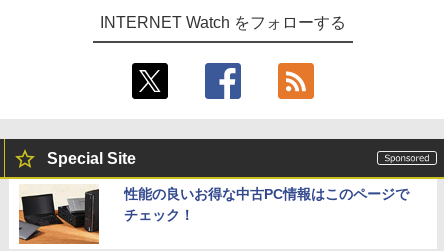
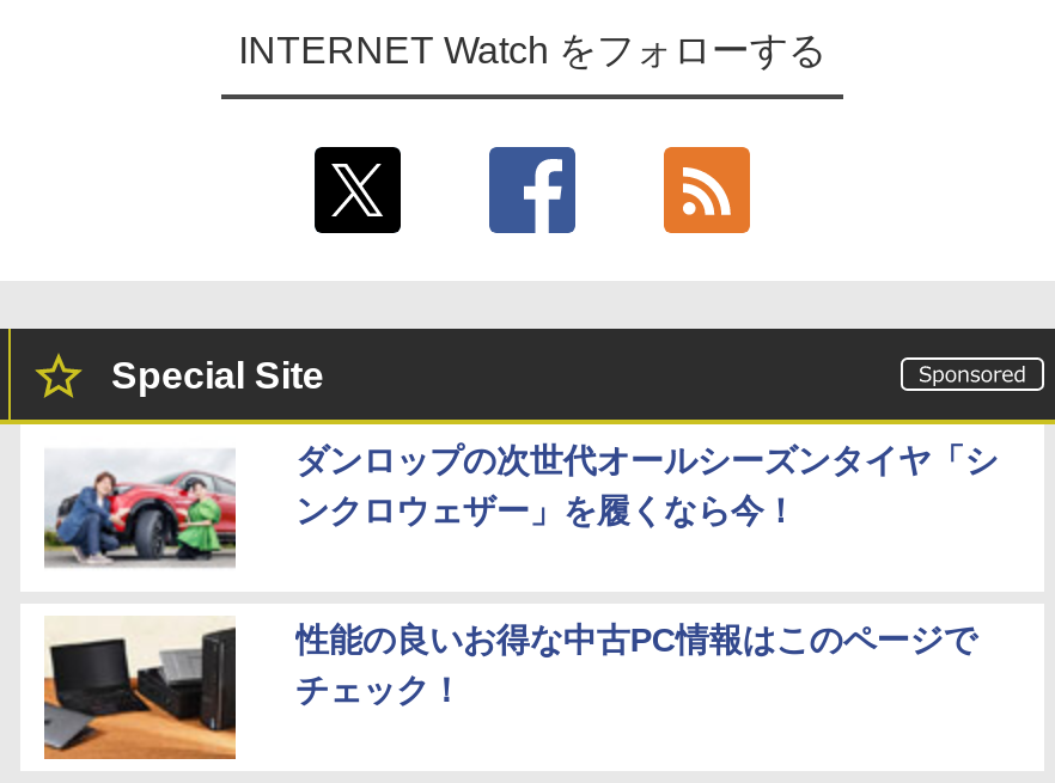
none -> [44,442,998,580] [image] | ダンロップの次世代オールシーズンタイヤ「シ | ンクロウェザー」を履くなら今！

